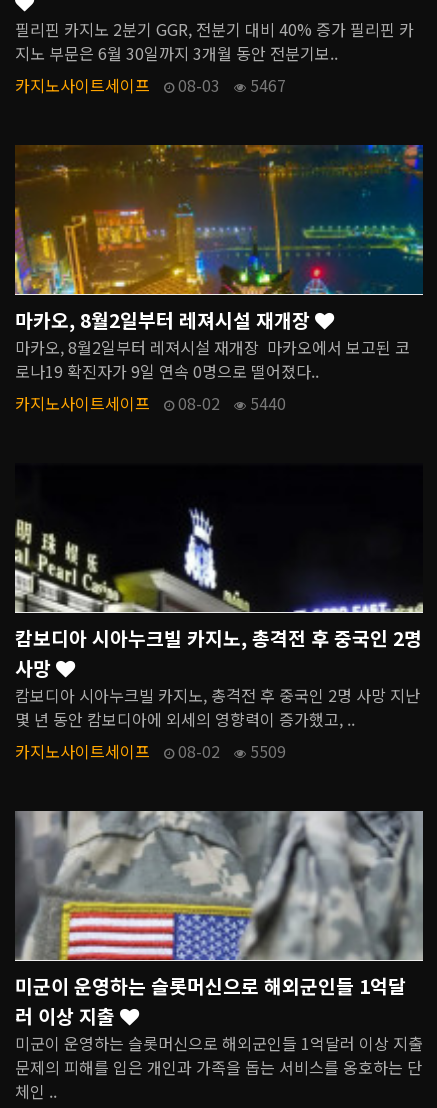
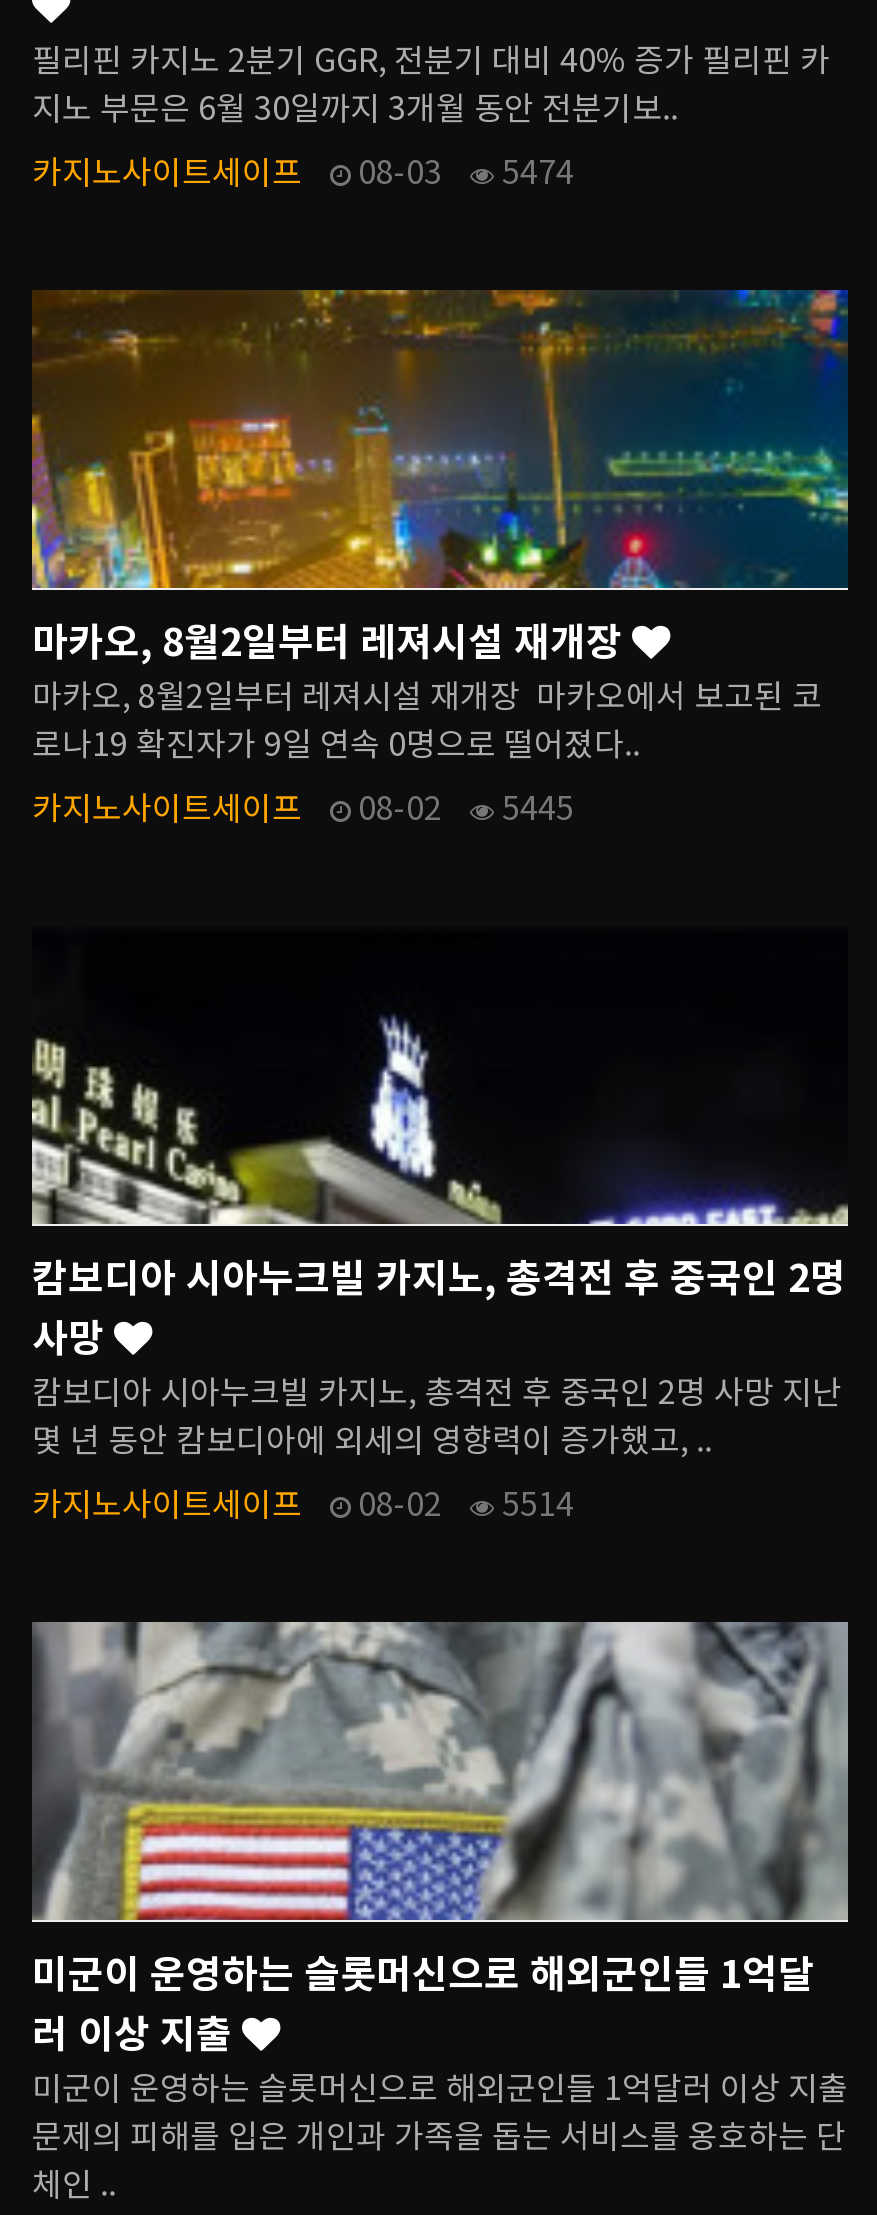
[15,73,286,97] 카지노사이트세이프 08-03 5467 -> [32,146,574,194] 카지노사이트세이프 08-03 5474
[15,391,286,415] 카지노사이트세이프 08-02 5440 -> [32,782,574,830] 카지노사이트세이프 08-02 5445
[15,739,286,763] 카지노사이트세이프 08-02 5509 -> [32,1478,574,1526] 카지노사이트세이프 08-02 5514

